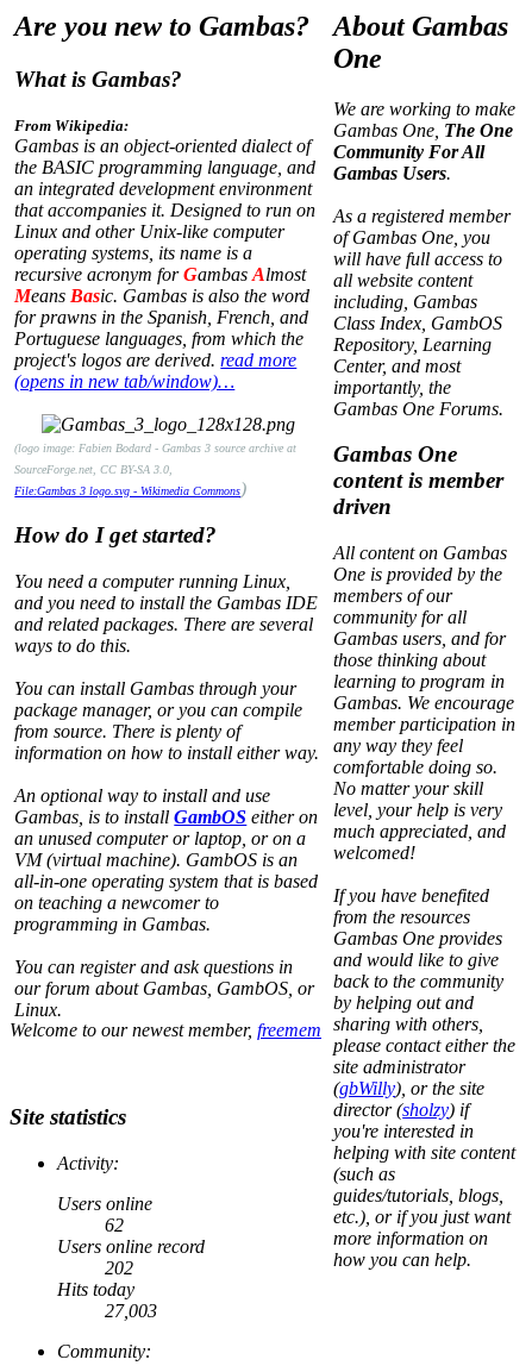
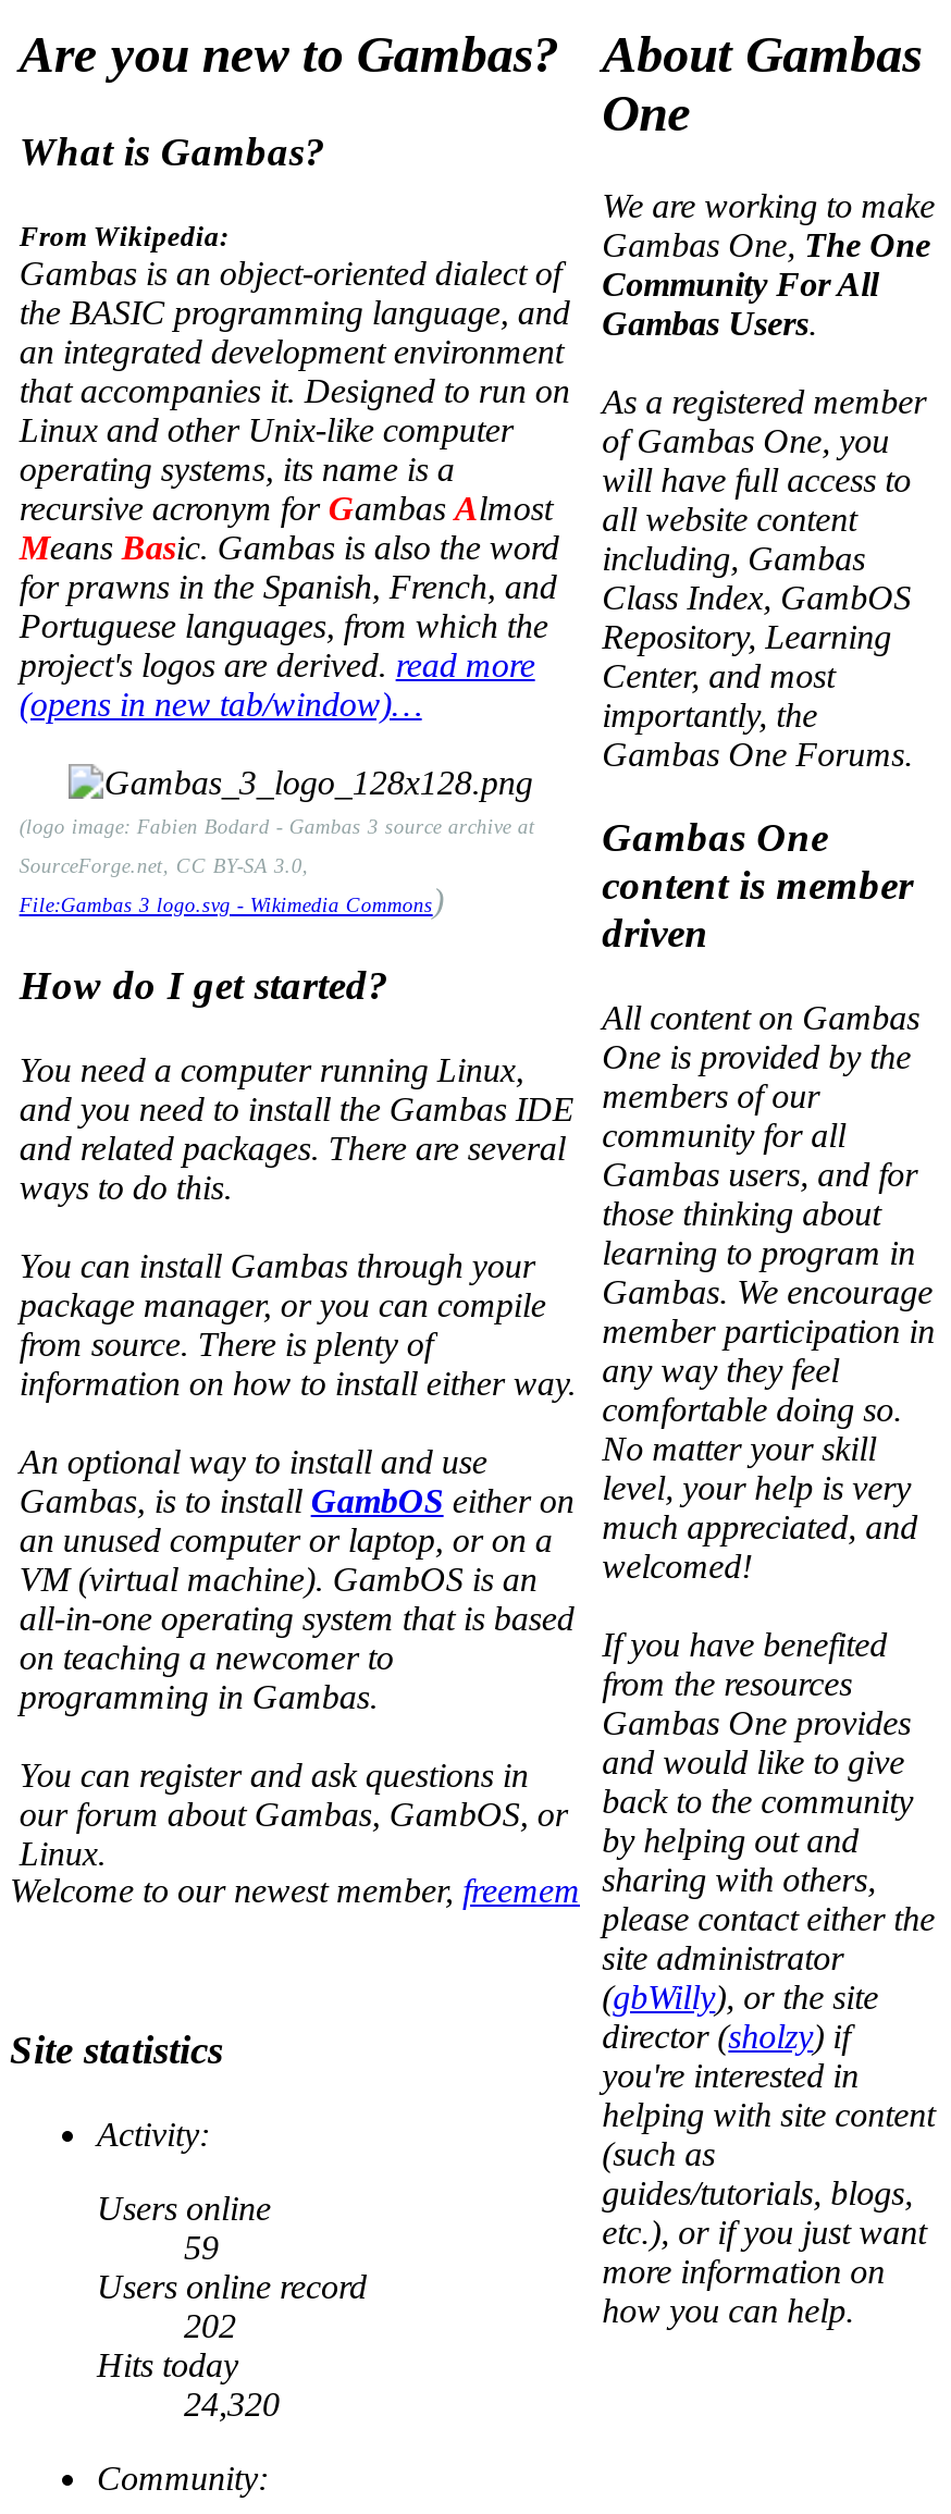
[105,1215,124,1235] 62 -> [184,2229,219,2266] 59
[105,1301,157,1321] 27,003 -> [184,2386,280,2423] 24,320

